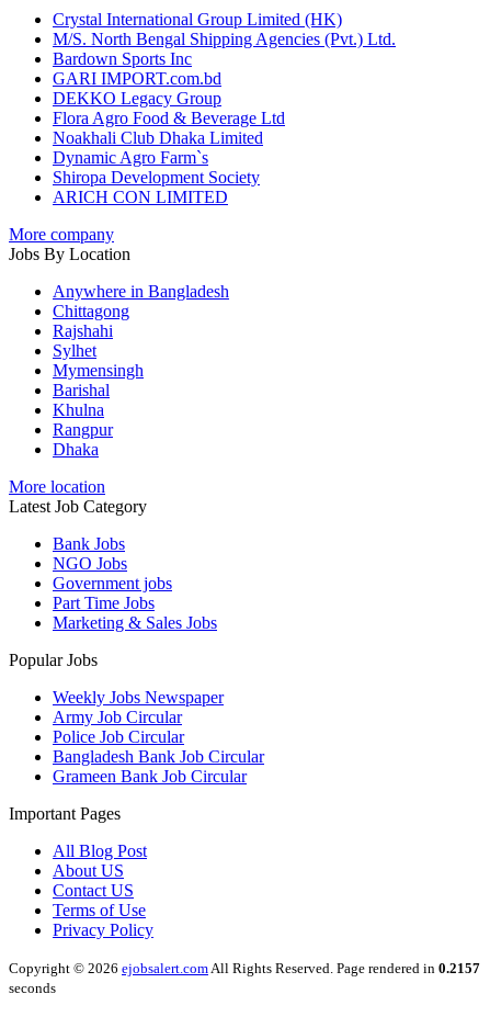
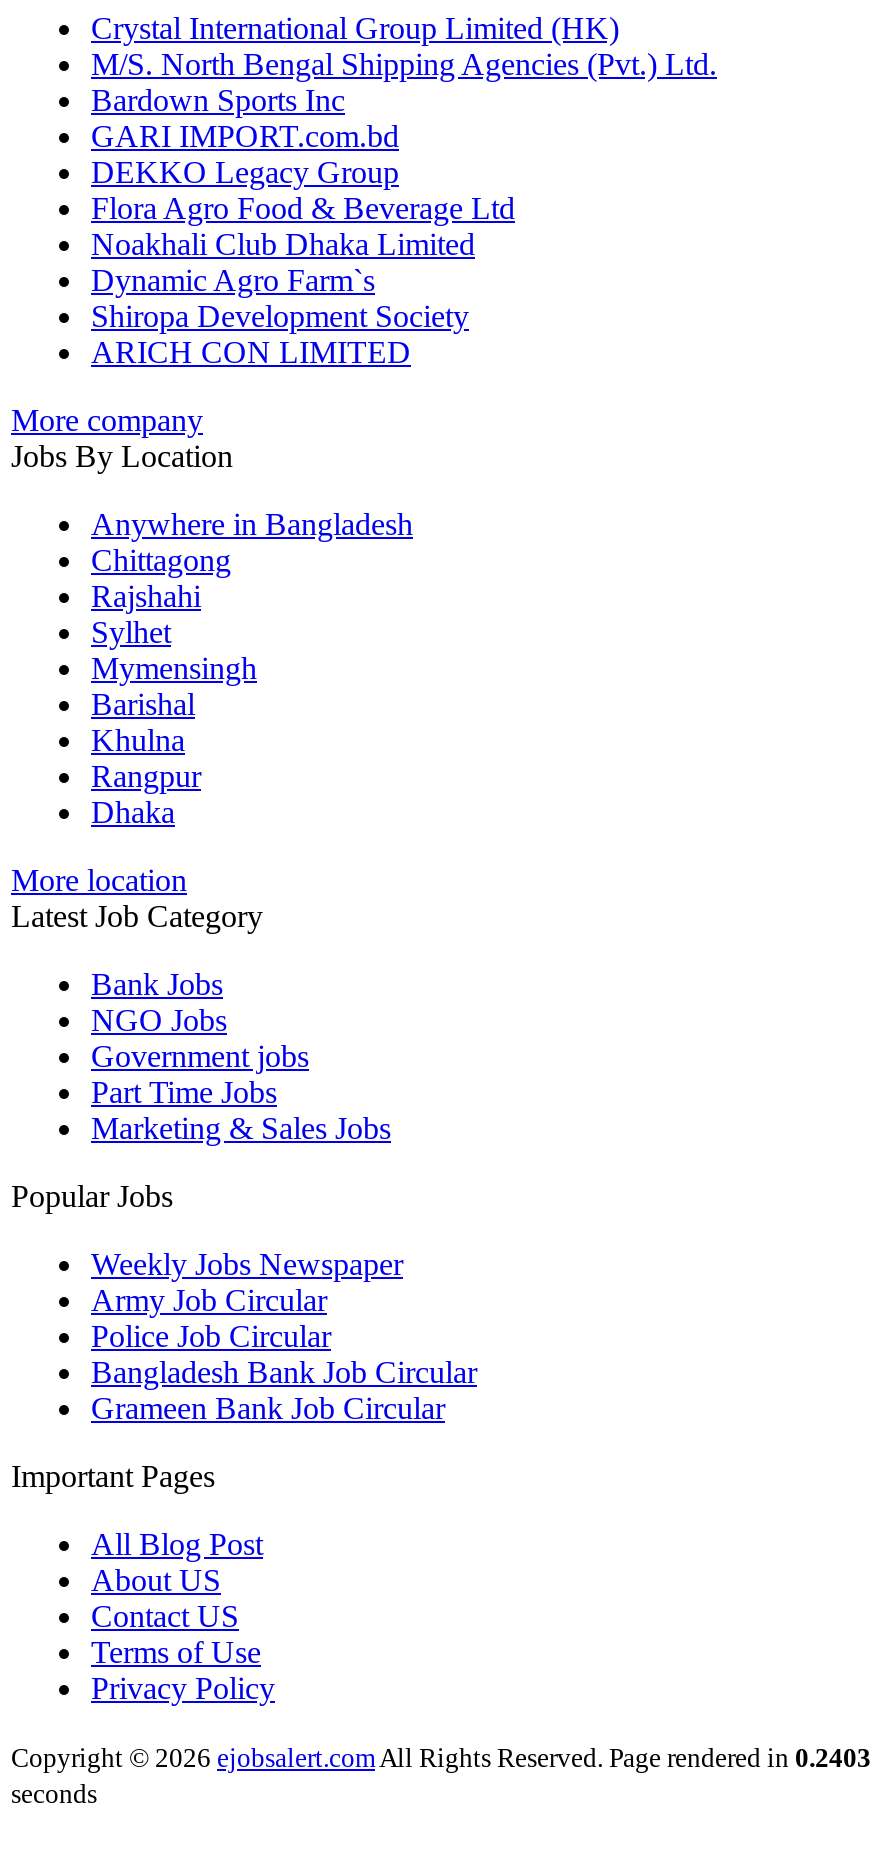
[9,960,480,977] Copyright © 2026 ejobsalert.comAll Rights Reserved. Page rendered in 0.2157 -> [11,1744,871,1774] Copyright © 2026 ejobsalert.comAll Rights Reserved. Page rendered in 0.2403

